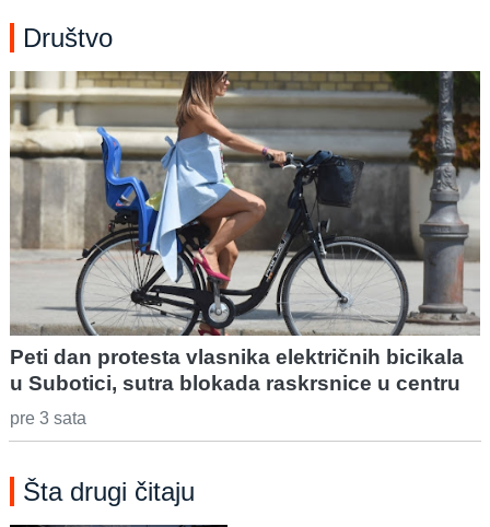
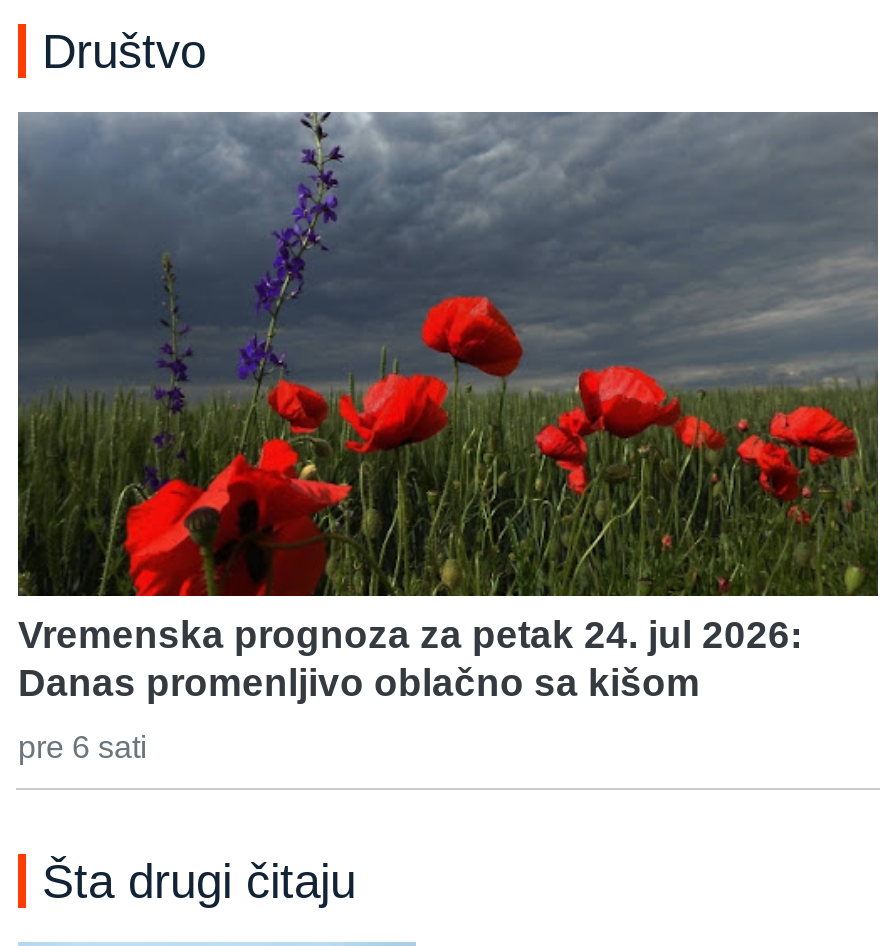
[10,70,481,395] [image] | Peti dan protesta vlasnika električnih bicikala | u Subotici, sutra blokada raskrsnice u centru -> [16,110,880,704] [image] | Vremenska prognoza za petak 24. jul 2026: | Danas promenljivo oblačno sa kišom
[10,409,86,427] pre 3 sata -> [18,730,148,764] pre 6 sati

